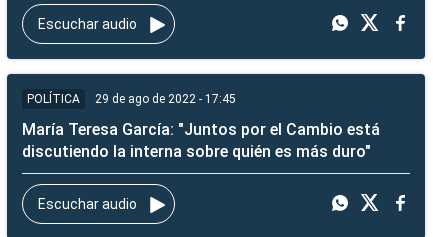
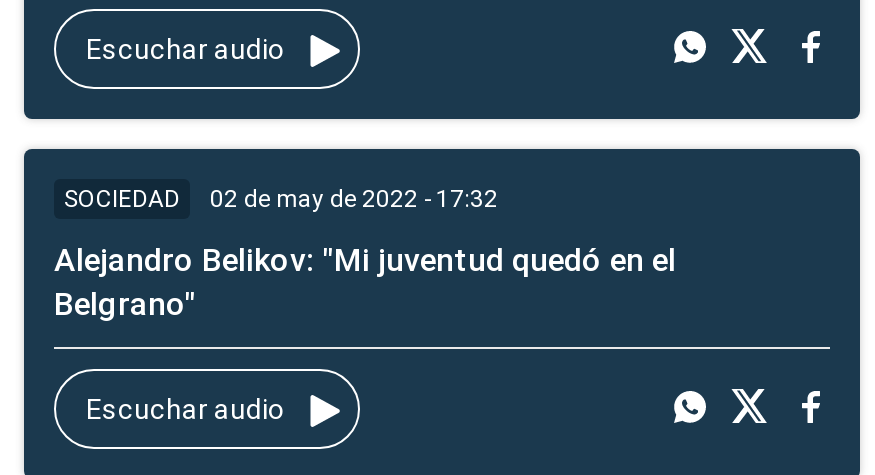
[27,91,236,106] POLÍTICA | 29 de ago de 2022 - 17:45 -> [64,184,498,213] SOCIEDAD | 02 de may de 2022 - 17:32
[22,120,380,161] María Teresa García: "Juntos por el Cambio está | discutiendo la interna sobre quién es más duro" -> [54,241,676,323] Alejandro Belikov: "Mi juventud quedó en el | Belgrano"

